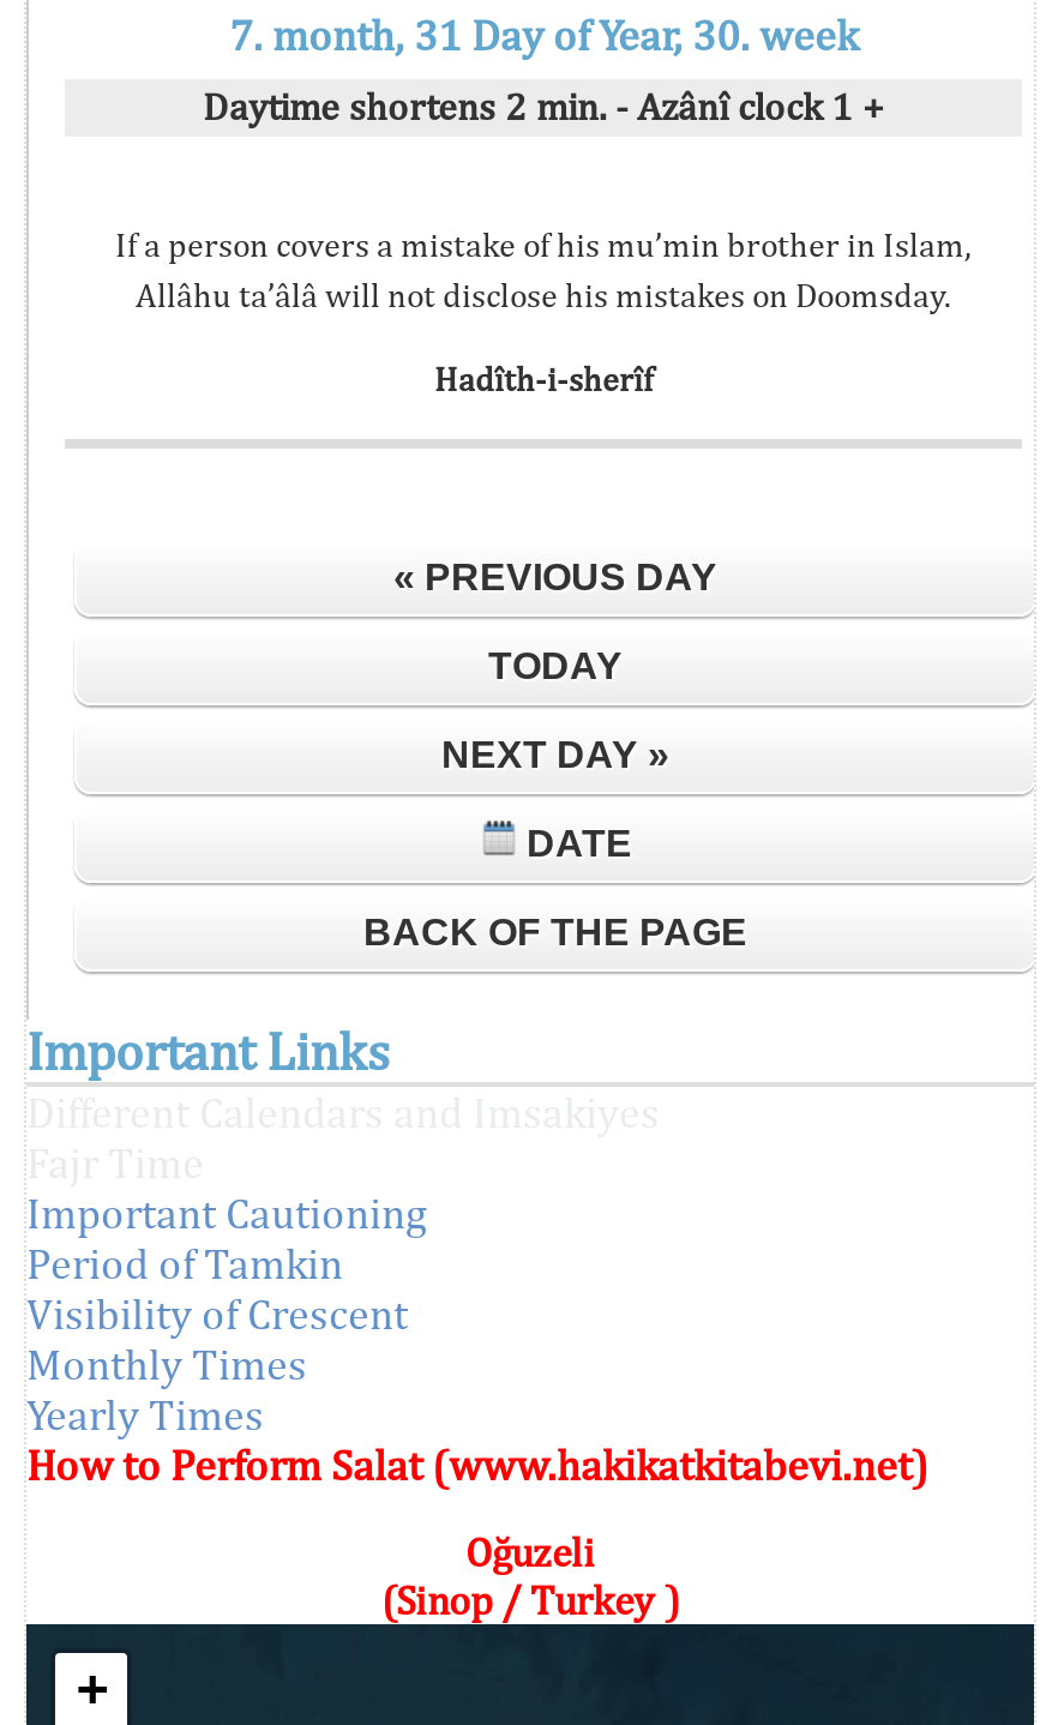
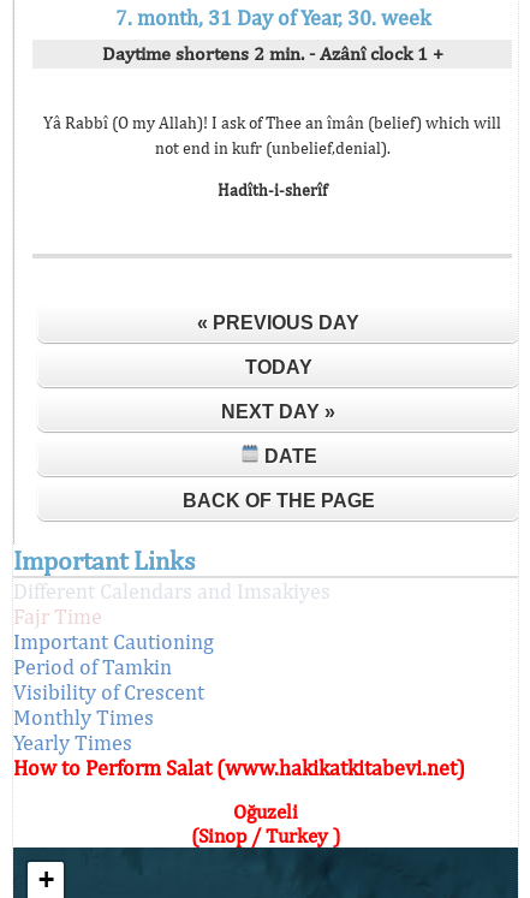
[115,226,972,314] If a person covers a mistake of his mu’min brother in Islam, | Allâhu ta’âlâ will not disclose his mistakes on Doomsday. -> [43,113,501,157] Yâ Rabbî (O my Allah)! I ask of Thee an îmân (belief) which will | not end in kufr (unbelief,denial).

